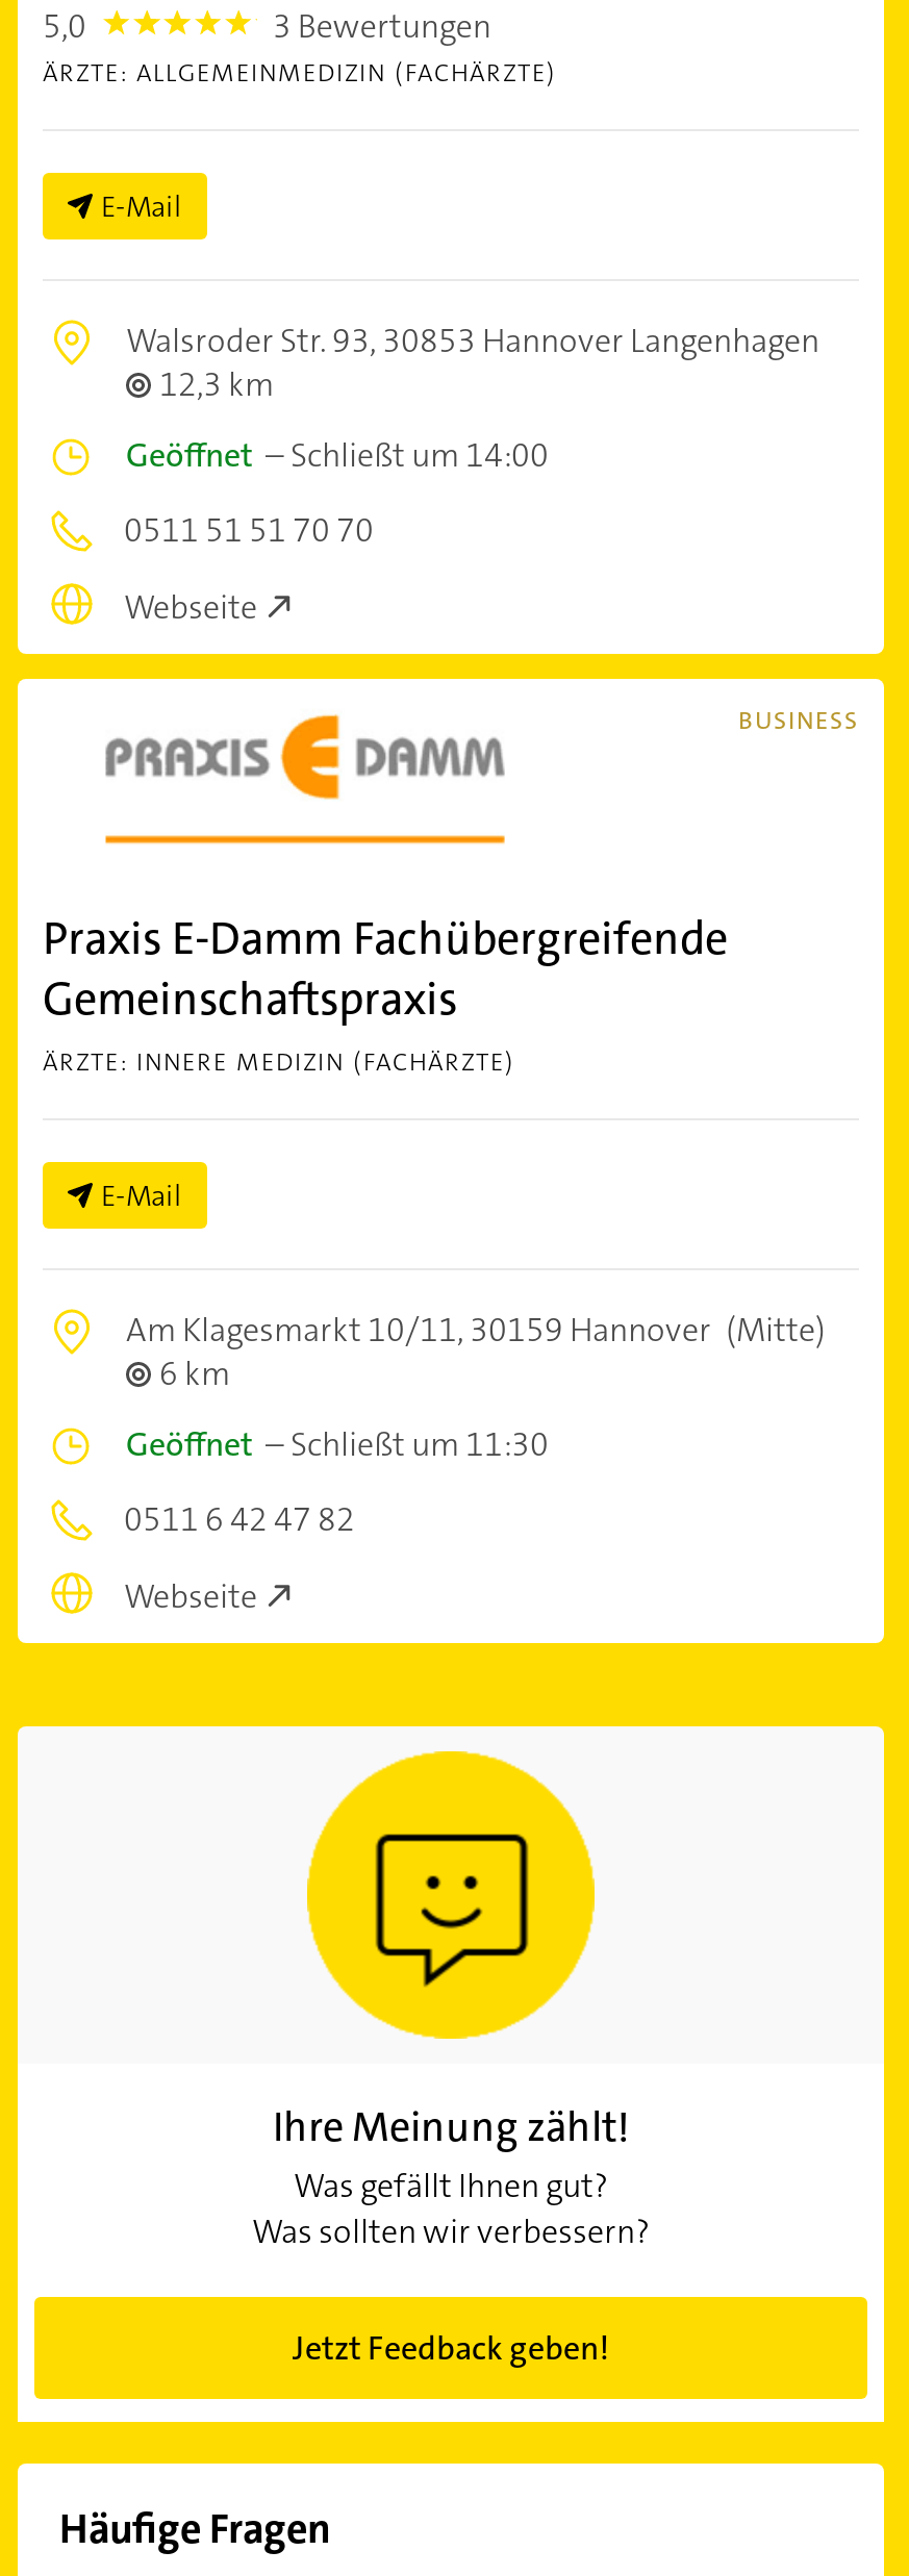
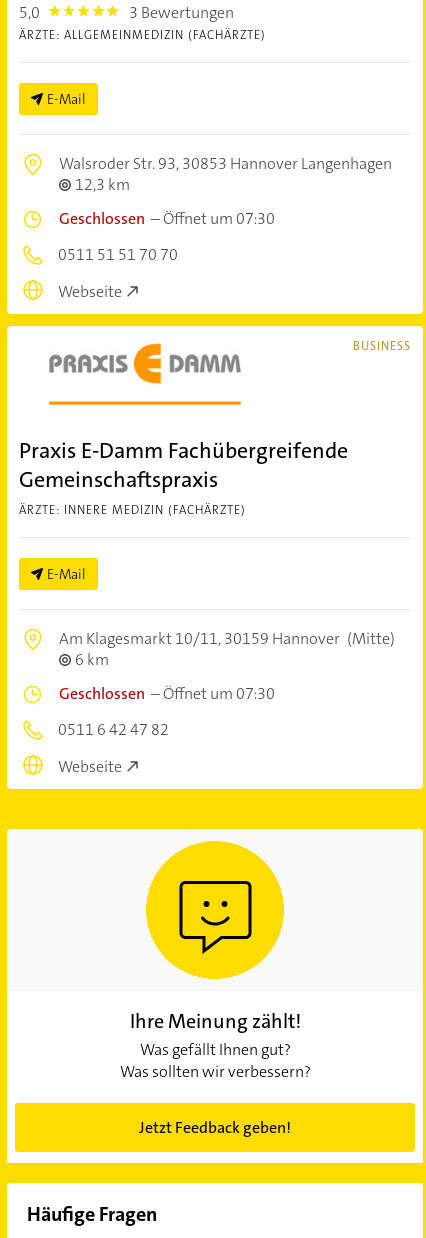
[126,433,549,477] Geöffnet – Schließt um 14:00 -> [59,208,275,229] Geschlossen – Öffnet um 07:30
[126,1423,549,1466] Geöffnet – Schließt um 11:30 -> [59,683,275,704] Geschlossen – Öffnet um 07:30

